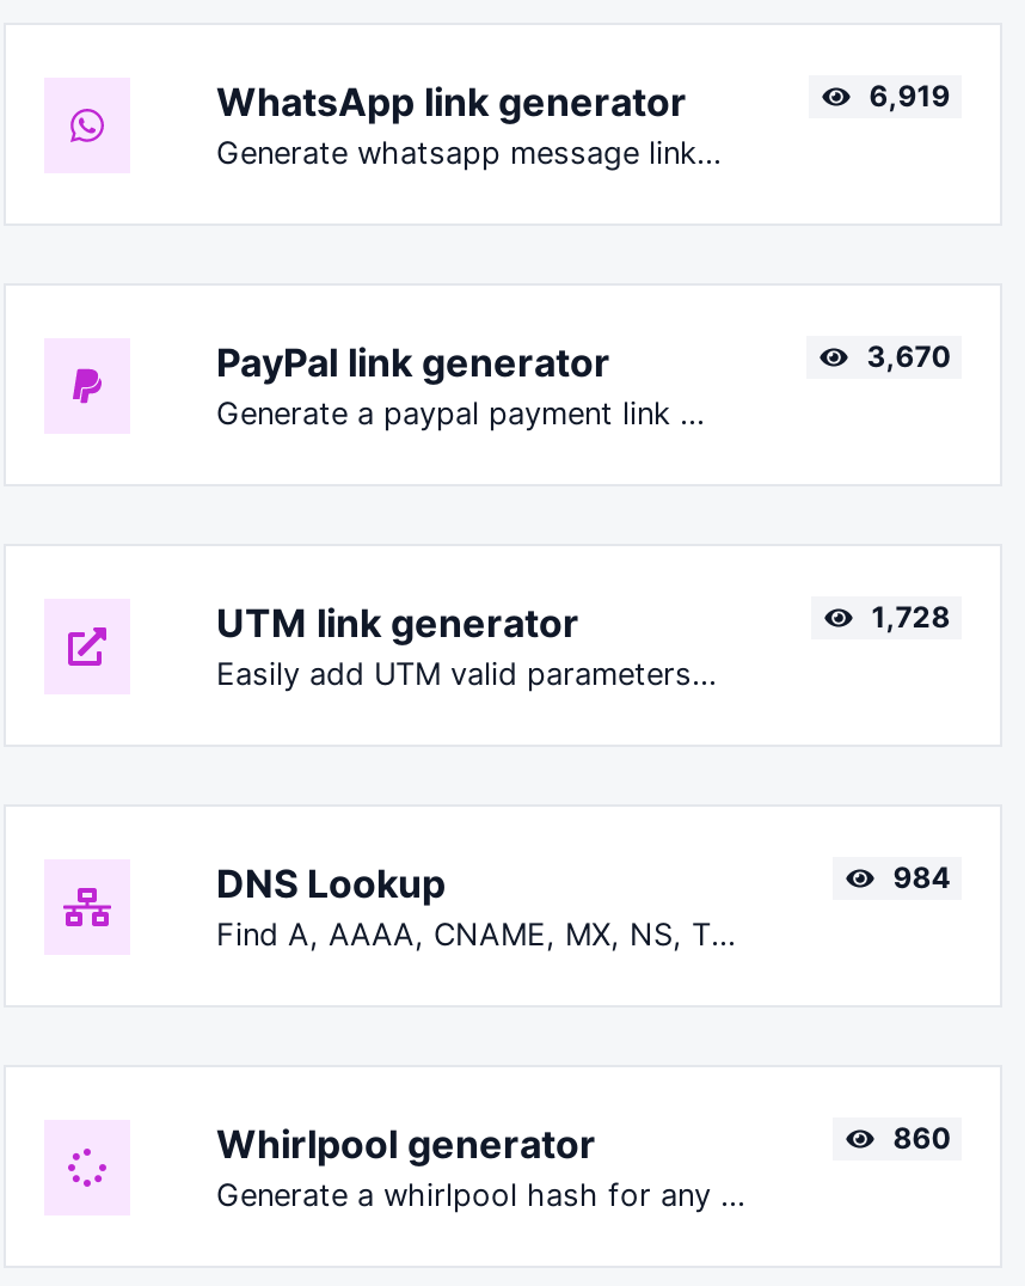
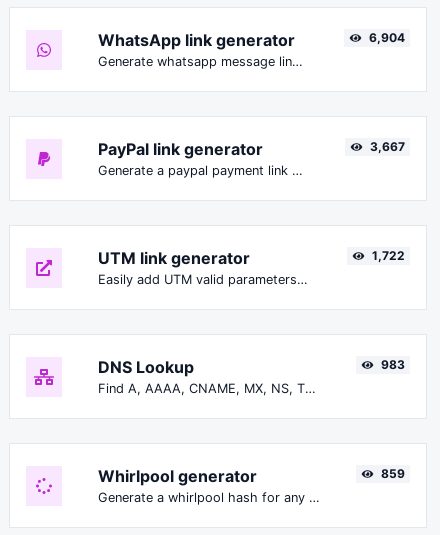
[862,78,950,114] 6,919 -> [366,30,405,45] 6,904
[859,338,950,374] 3,670 -> [367,139,405,154] 3,667
[864,599,950,635] 1,728 -> [369,248,405,263] 1,722
[886,860,950,895] 984 -> [378,357,405,372] 983
[886,1120,950,1156] 860 -> [378,466,405,481] 859

